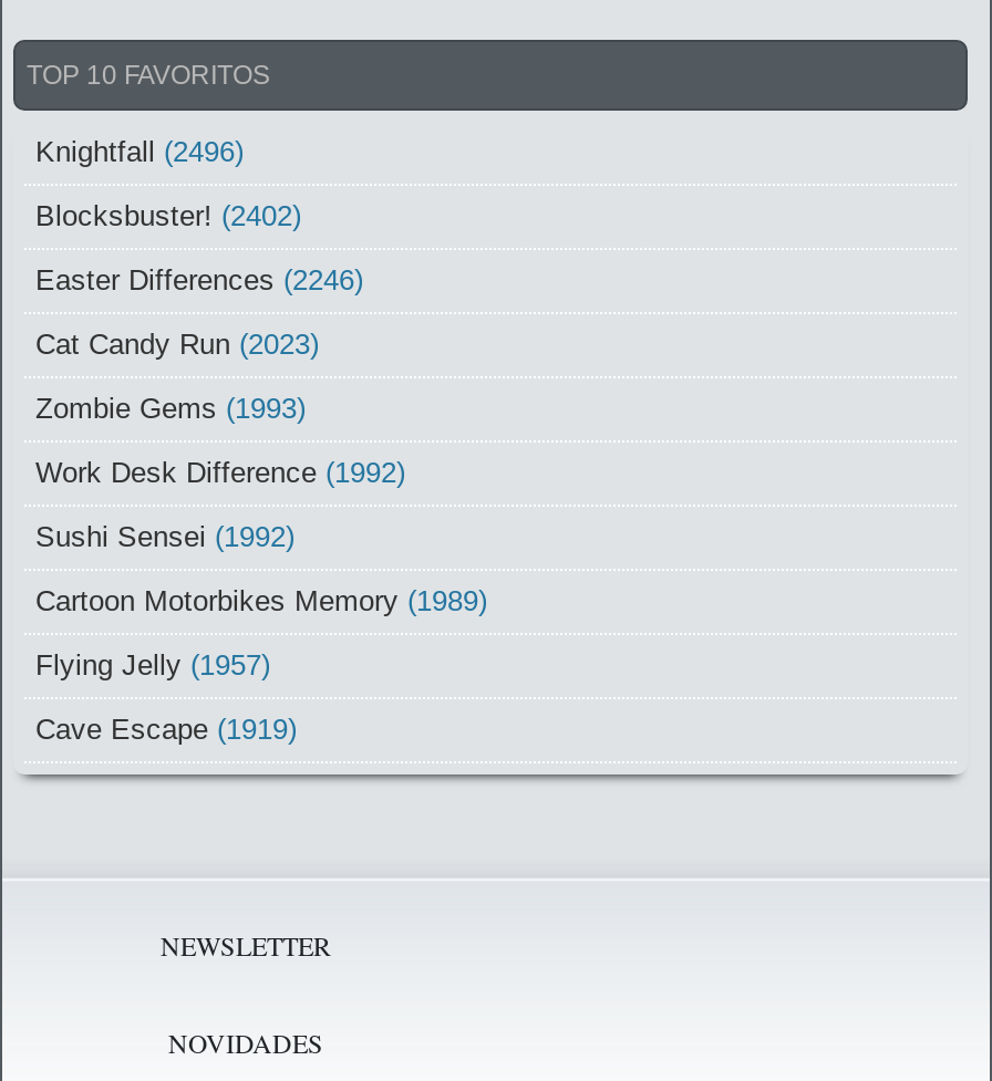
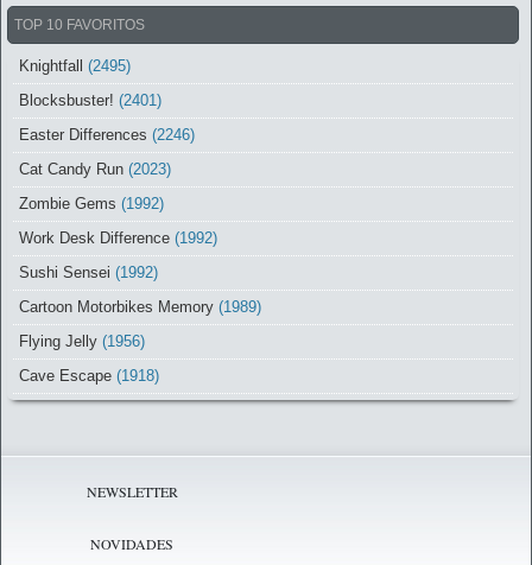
[35,135,244,168] Knightfall (2496) -> [19,57,131,75] Knightfall (2495)
[35,199,301,232] Blocksbuster! (2402) -> [19,91,161,109] Blocksbuster! (2401)
[35,391,306,424] Zombie Gems (1993) -> [19,194,164,212] Zombie Gems (1992)
[35,648,270,681] Flying Jelly (1957) -> [19,332,145,350] Flying Jelly (1956)
[35,712,297,745] Cave Escape (1919) -> [19,367,159,384] Cave Escape (1918)

